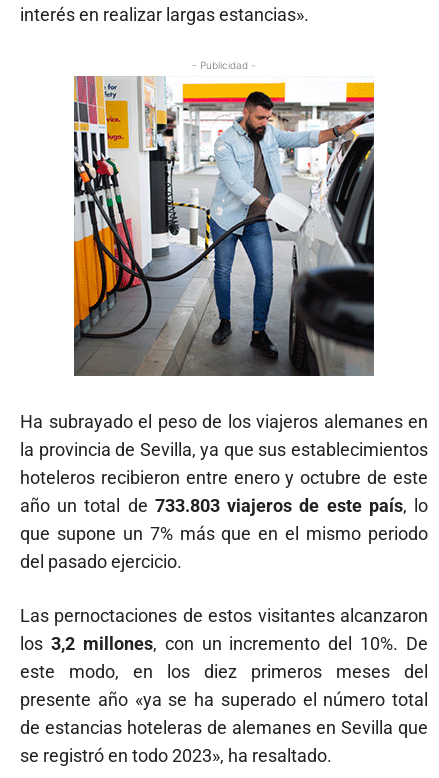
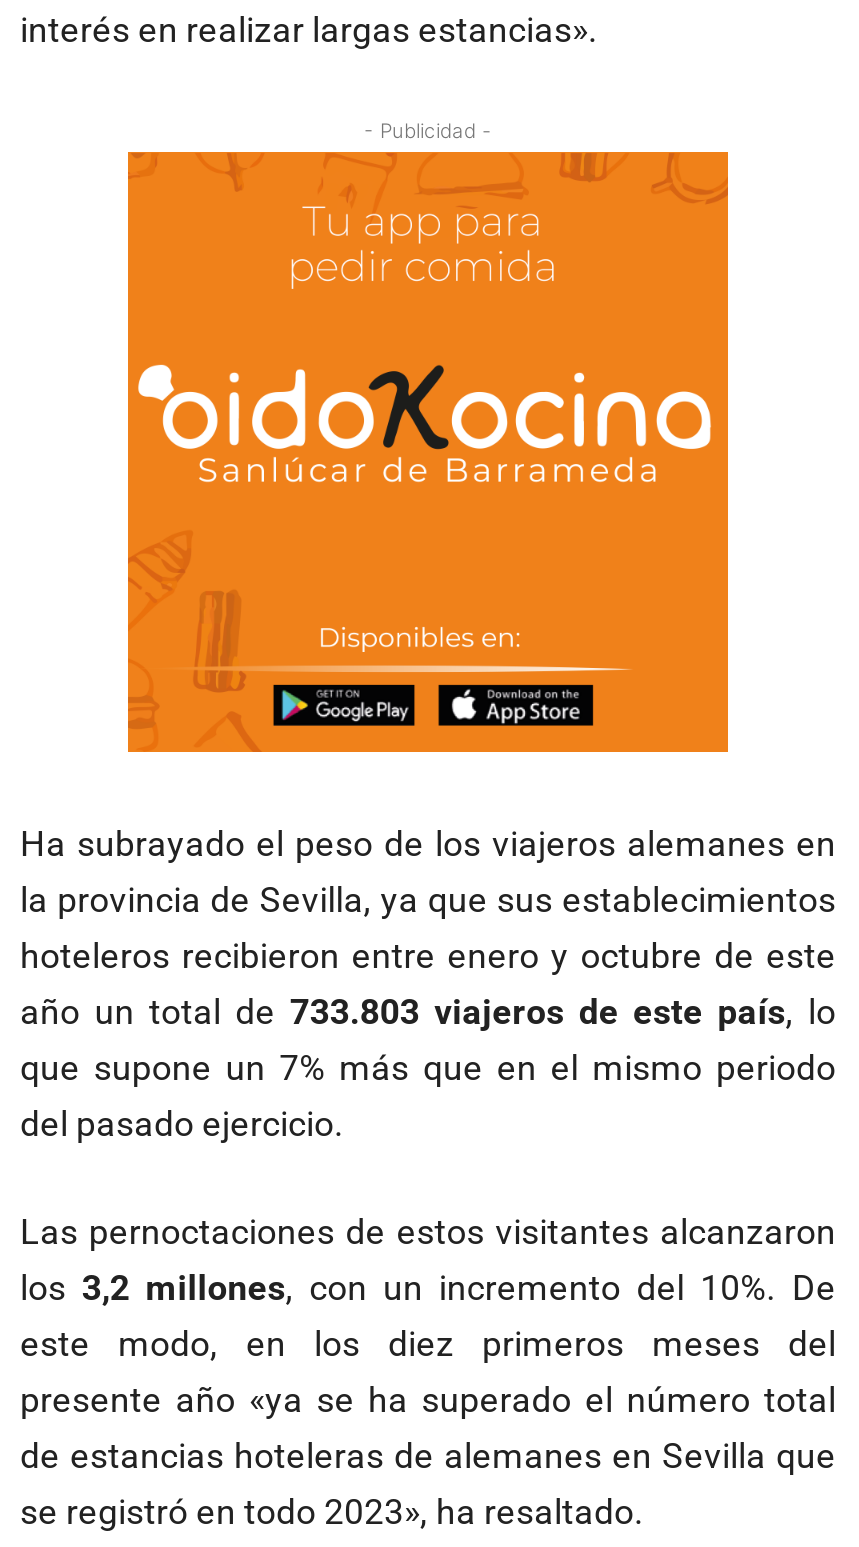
[73,75,375,377] [image] -> [126,150,730,754] [image]

